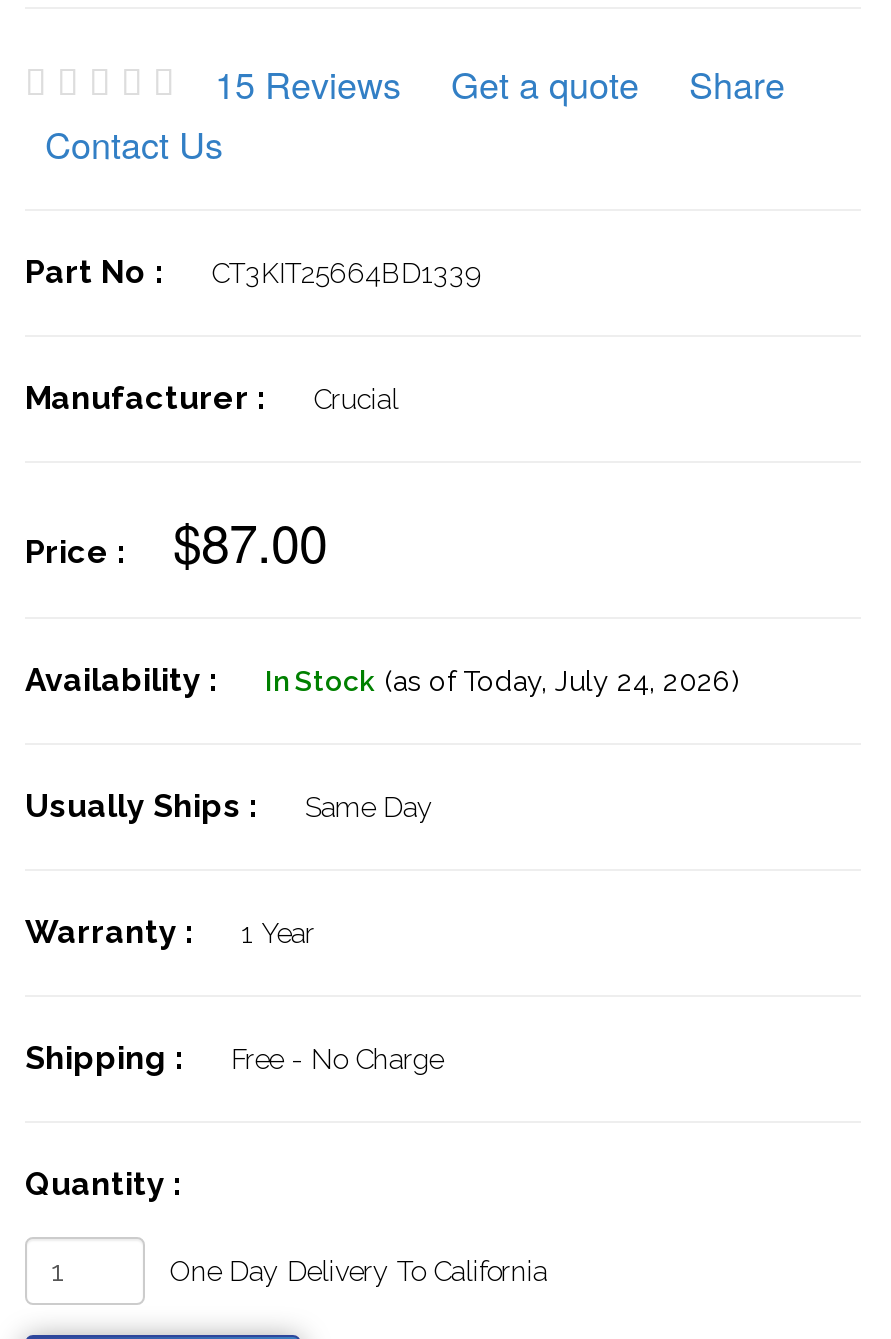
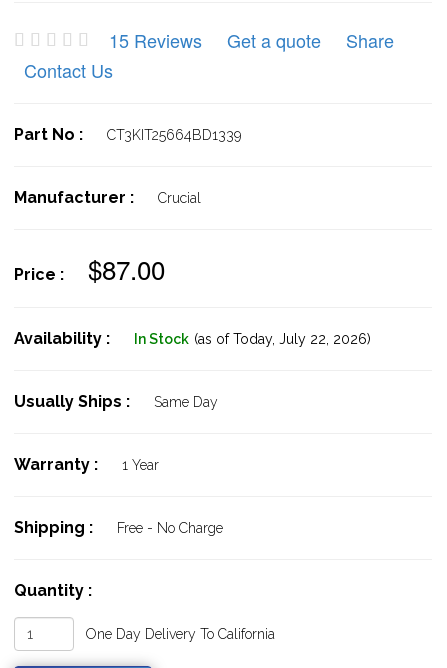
[265,665,739,697] In Stock (as of Today, July 24, 2026) -> [134,331,371,347] In Stock (as of Today, July 22, 2026)

